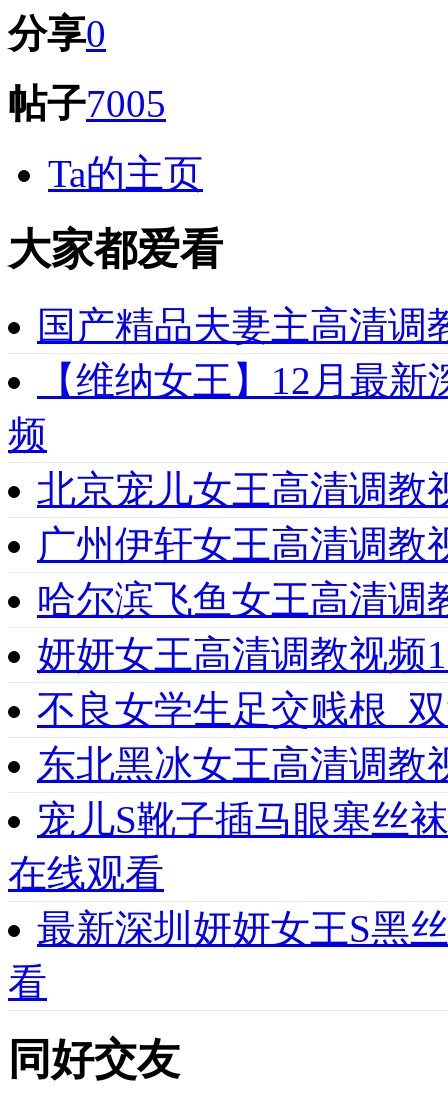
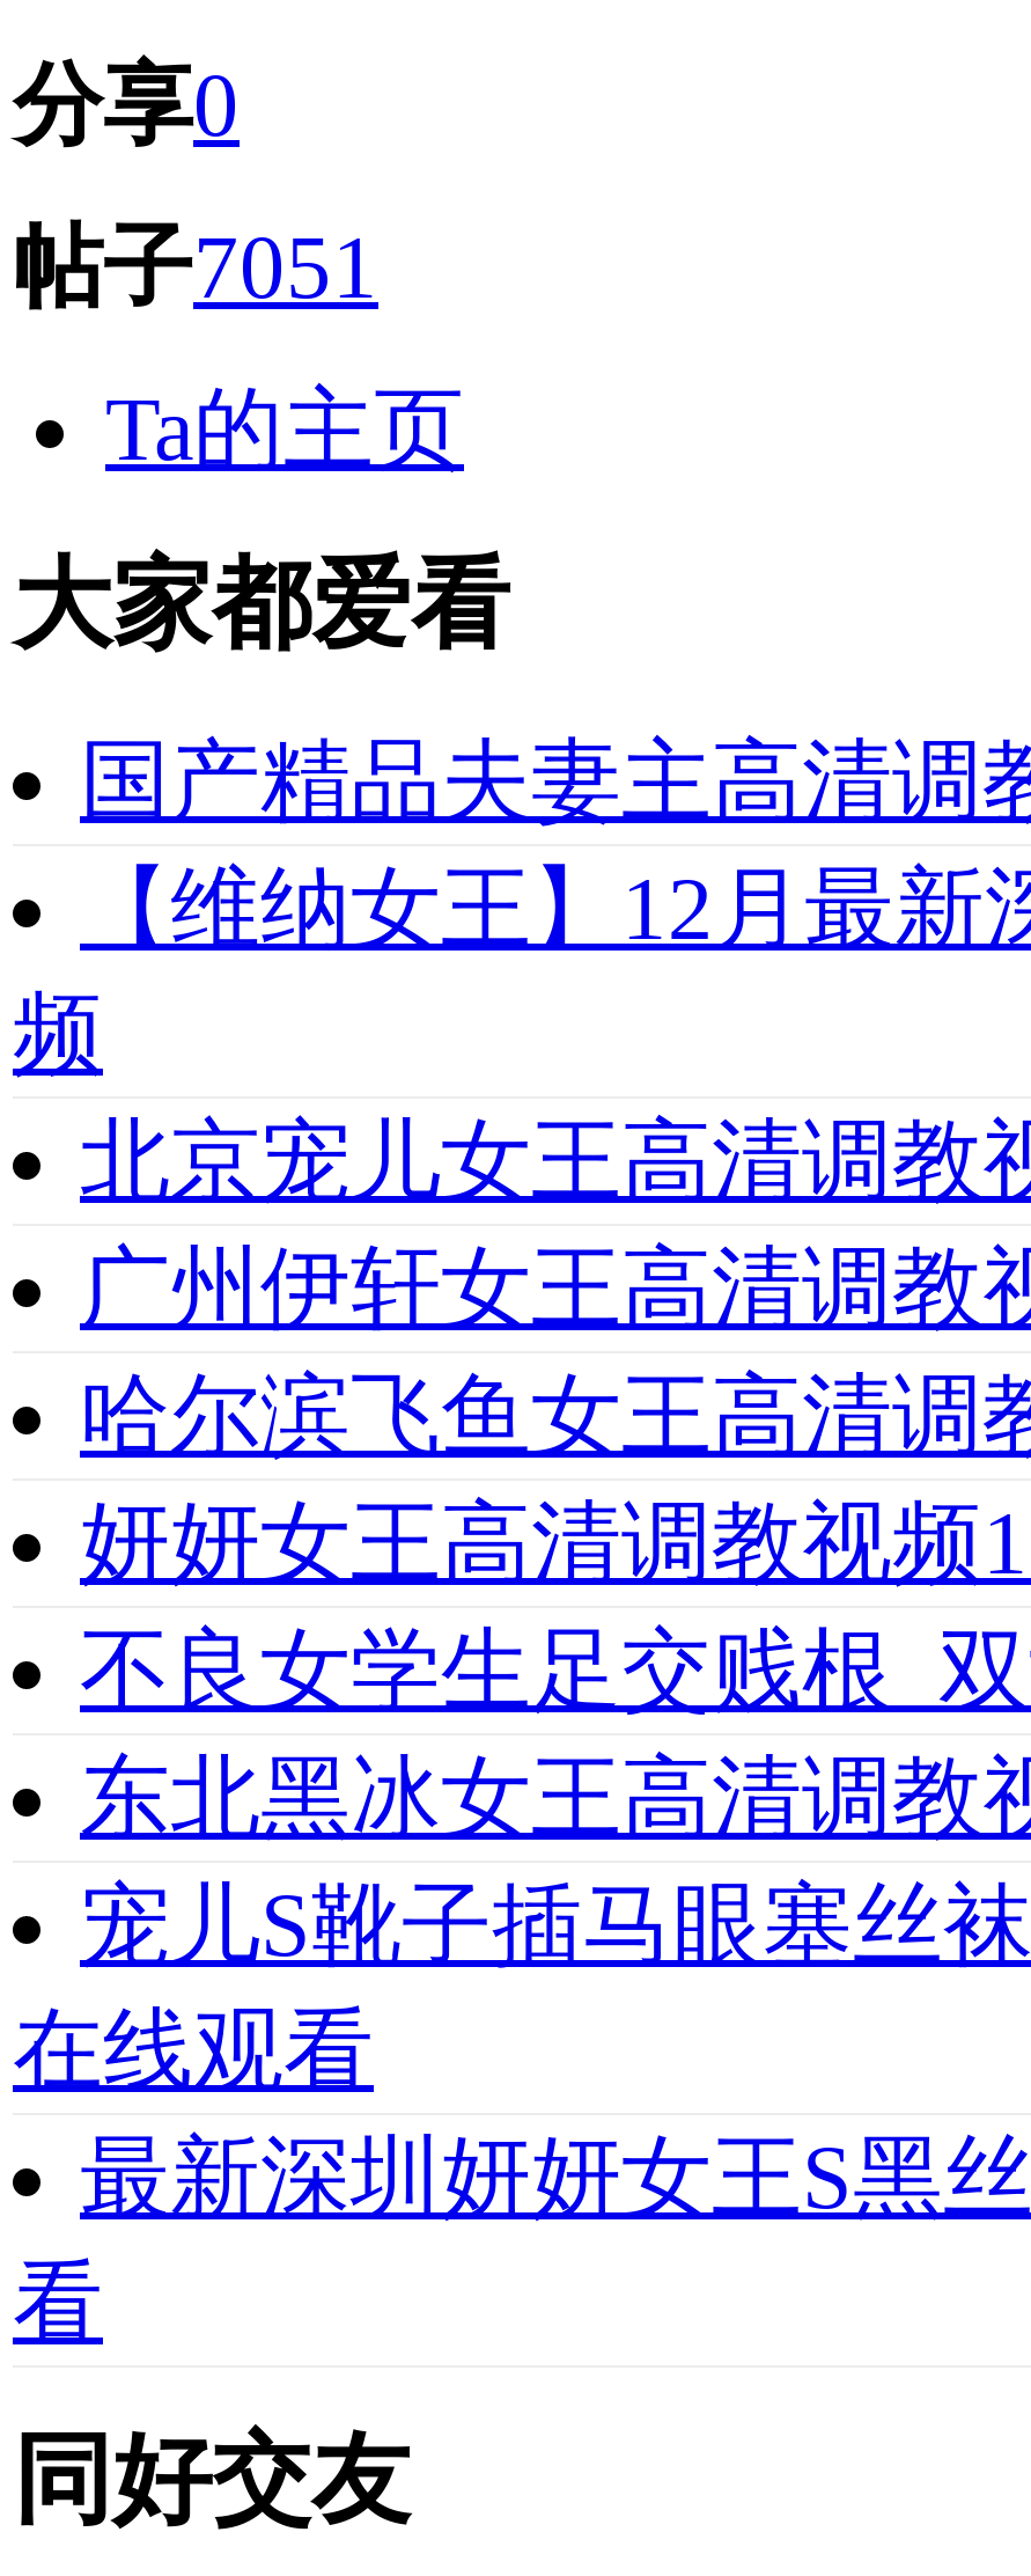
[8,82,166,125] 帖子7005 -> [13,216,378,316] 帖子7051

